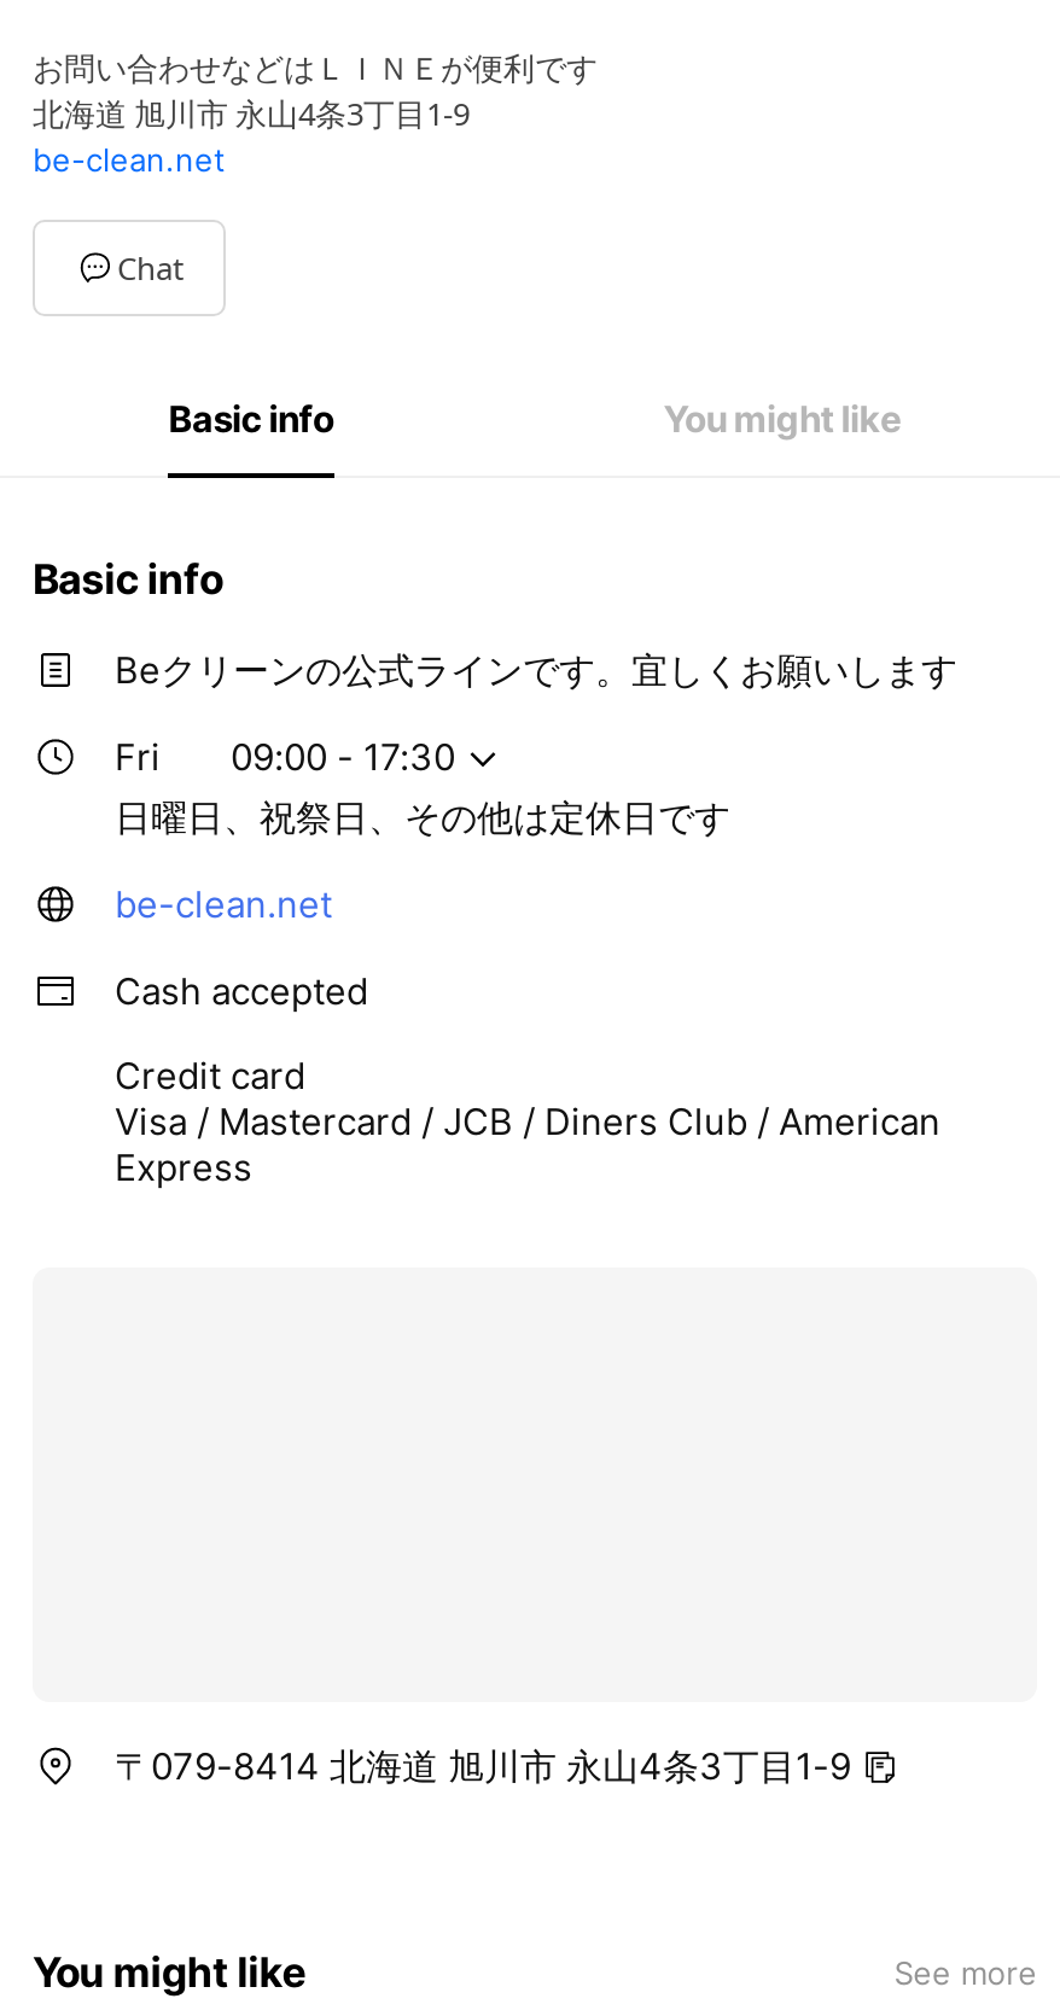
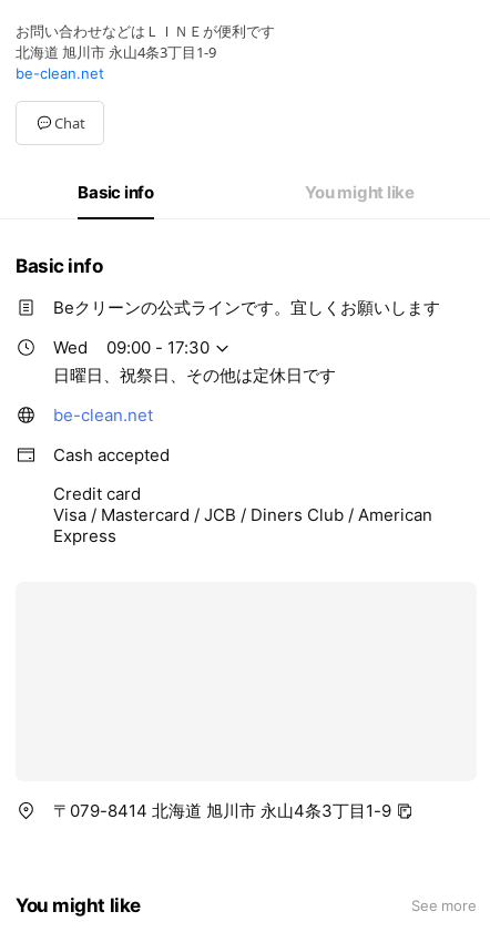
[115,734,161,780] Fri -> [53,337,88,358] Wed

